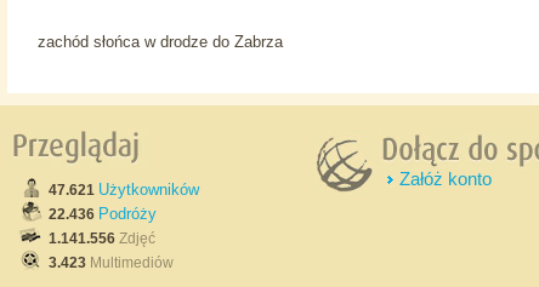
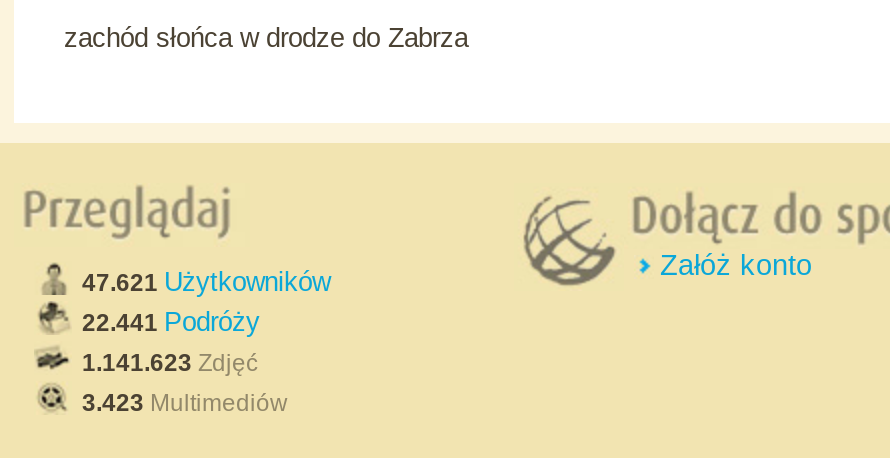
[49,205,157,223] 22.436 Podróży -> [82,307,260,337] 22.441 Podróży
[49,230,155,247] 1.141.556 Zdjęć -> [82,349,258,377] 1.141.623 Zdjęć

